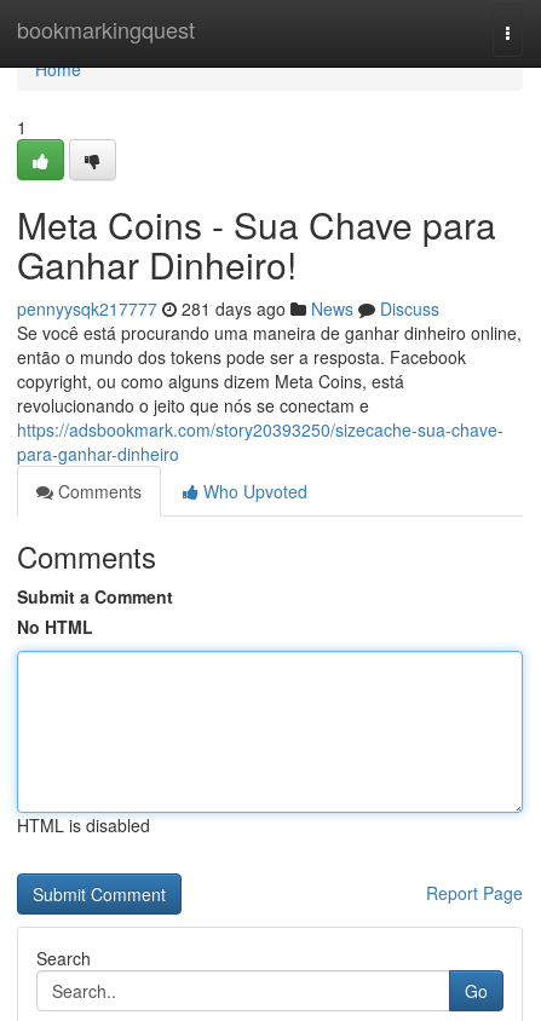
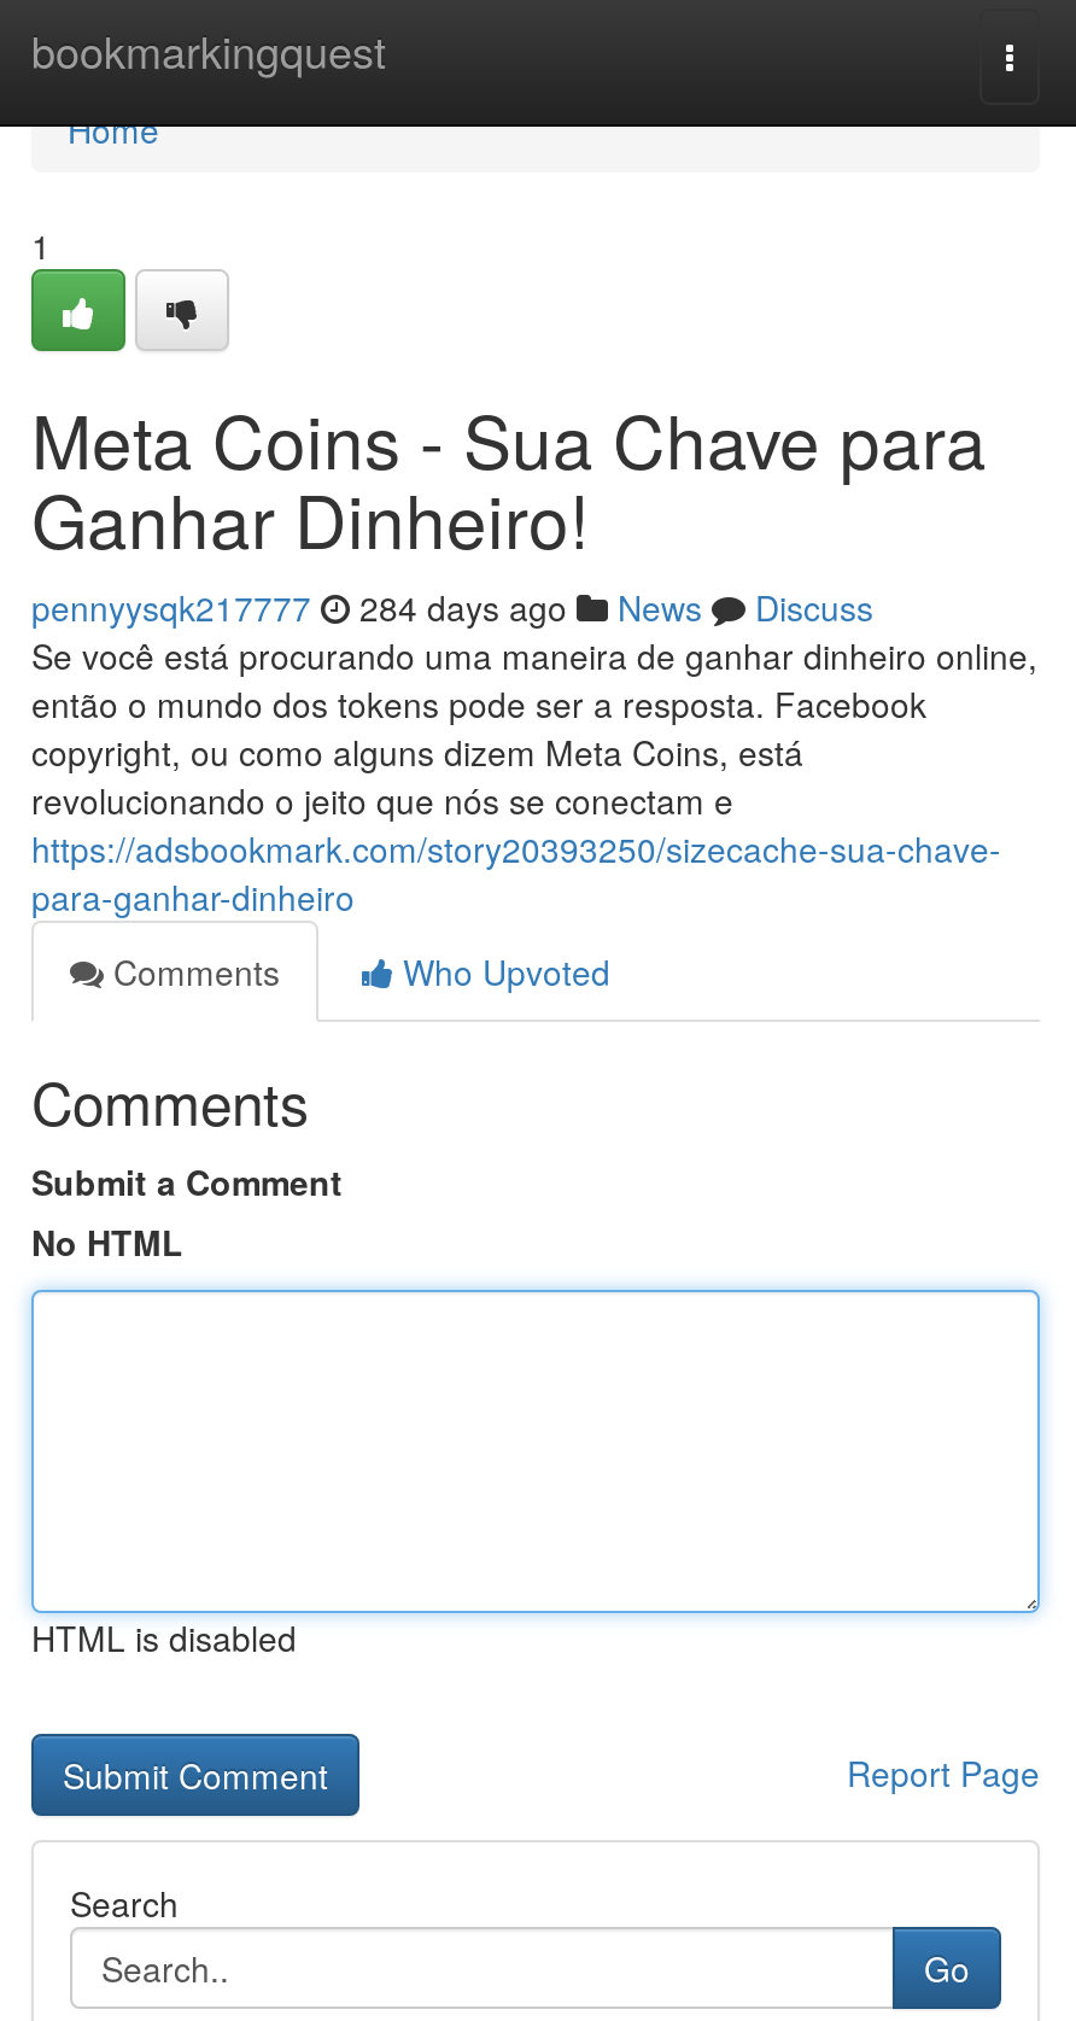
[17,296,439,321] pennyysqk217777 281 days ago News Discuss -> [31,583,873,631] pennyysqk217777 284 days ago News Discuss

